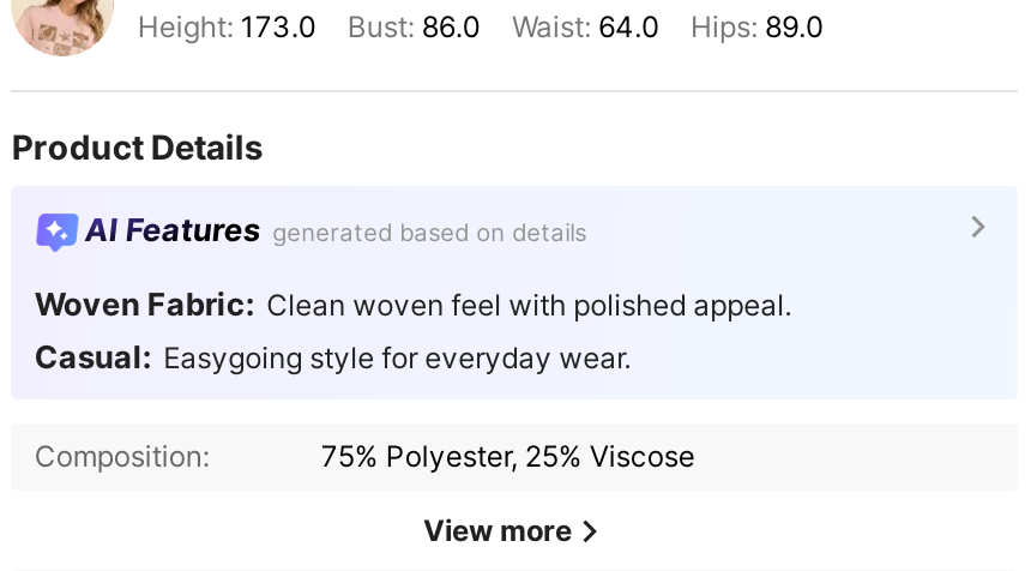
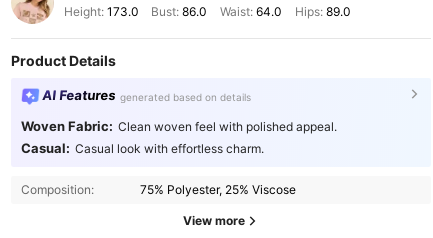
[35,336,631,375] Casual: Easygoing style for everyday wear. -> [21,140,264,156] Casual: Casual look with effortless charm.

